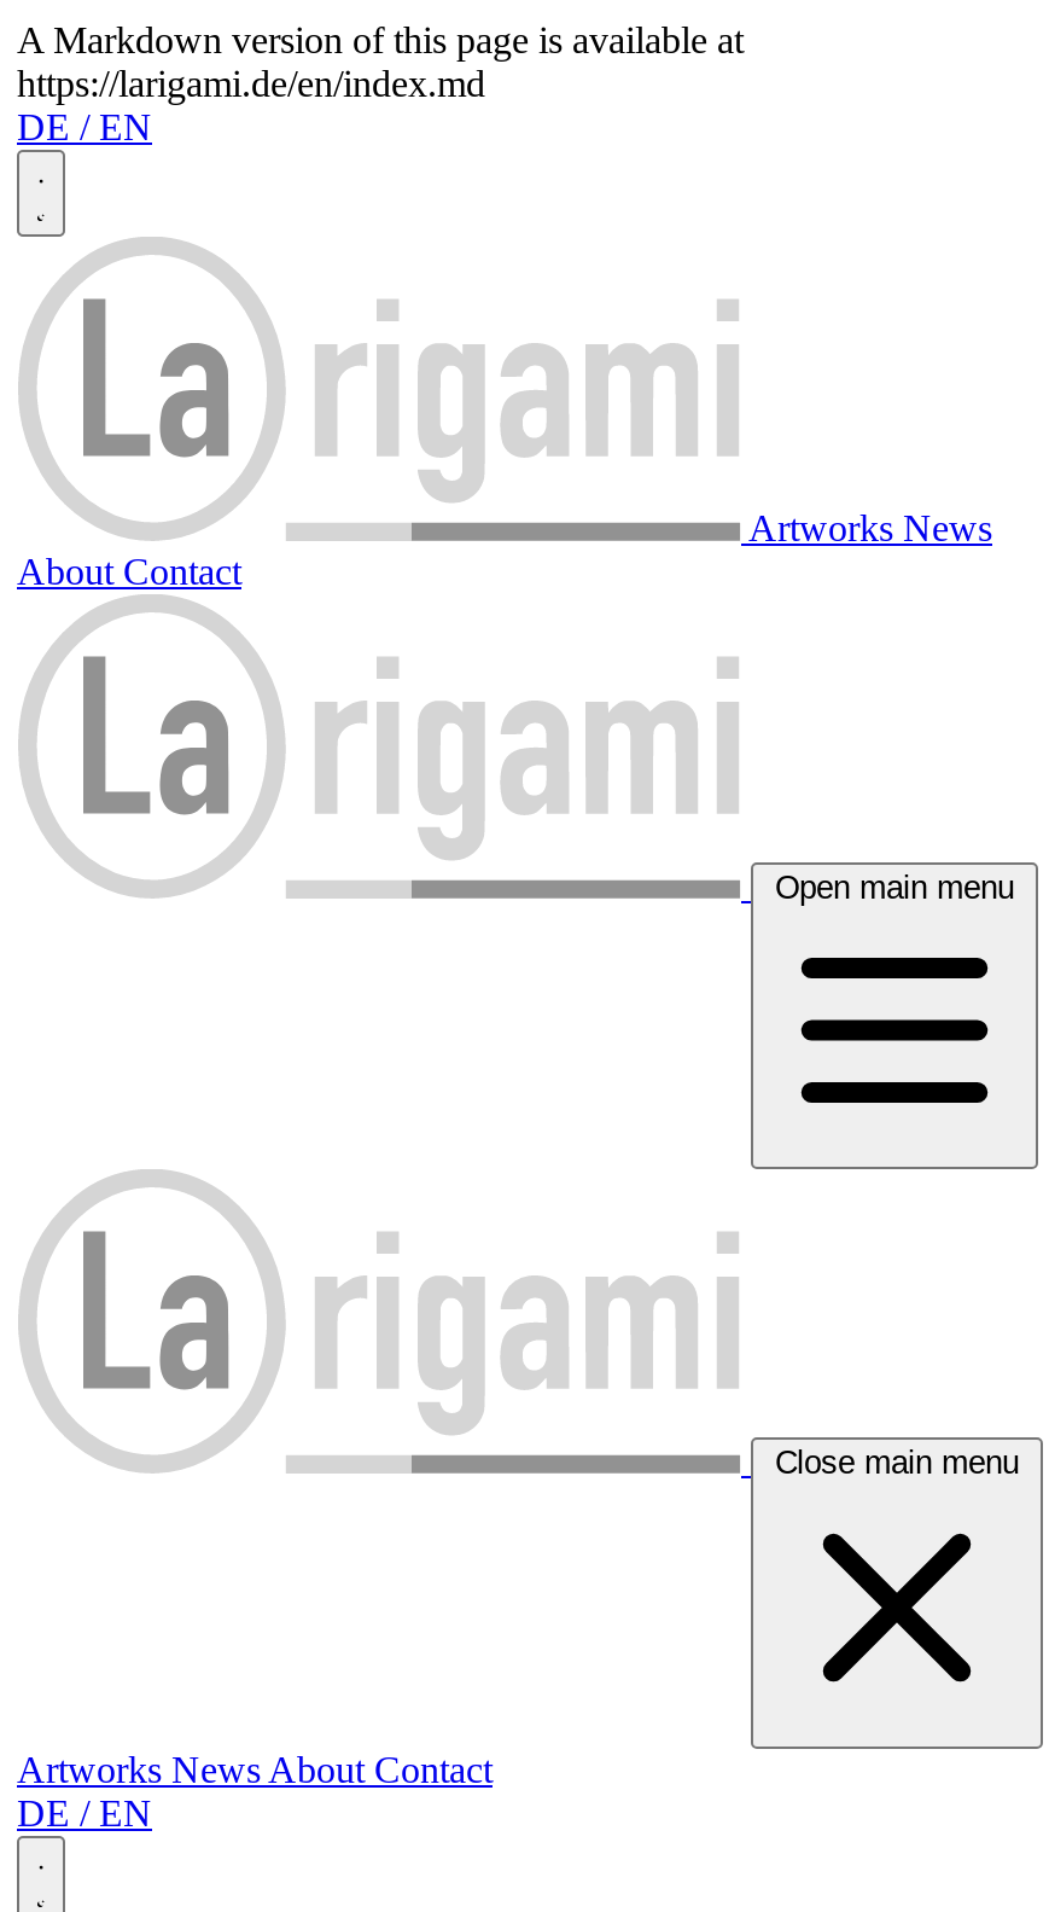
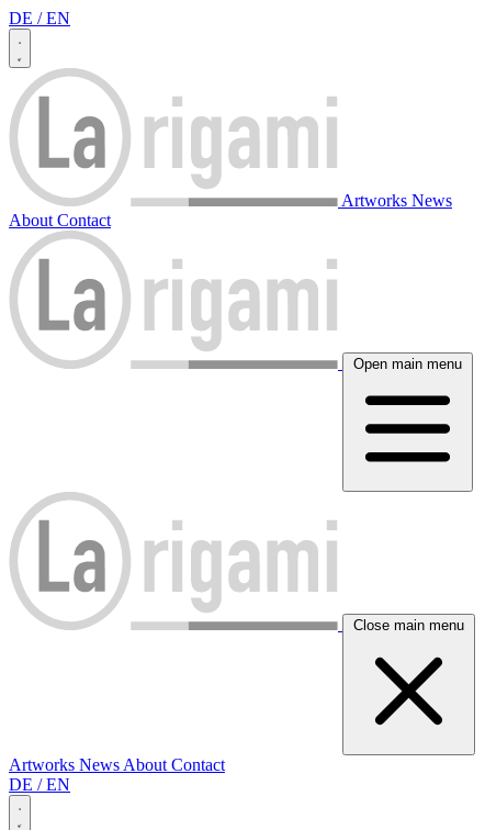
[17,19,744,104] A Markdown version of this page is available at | https://larigami.de/en/index.md -> none

